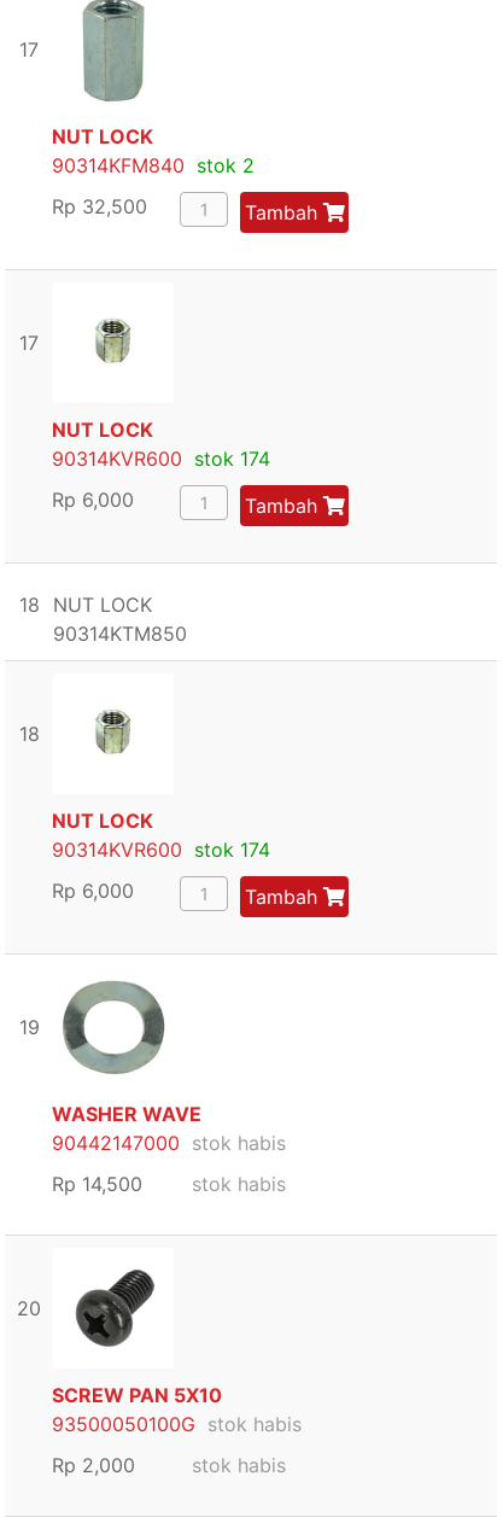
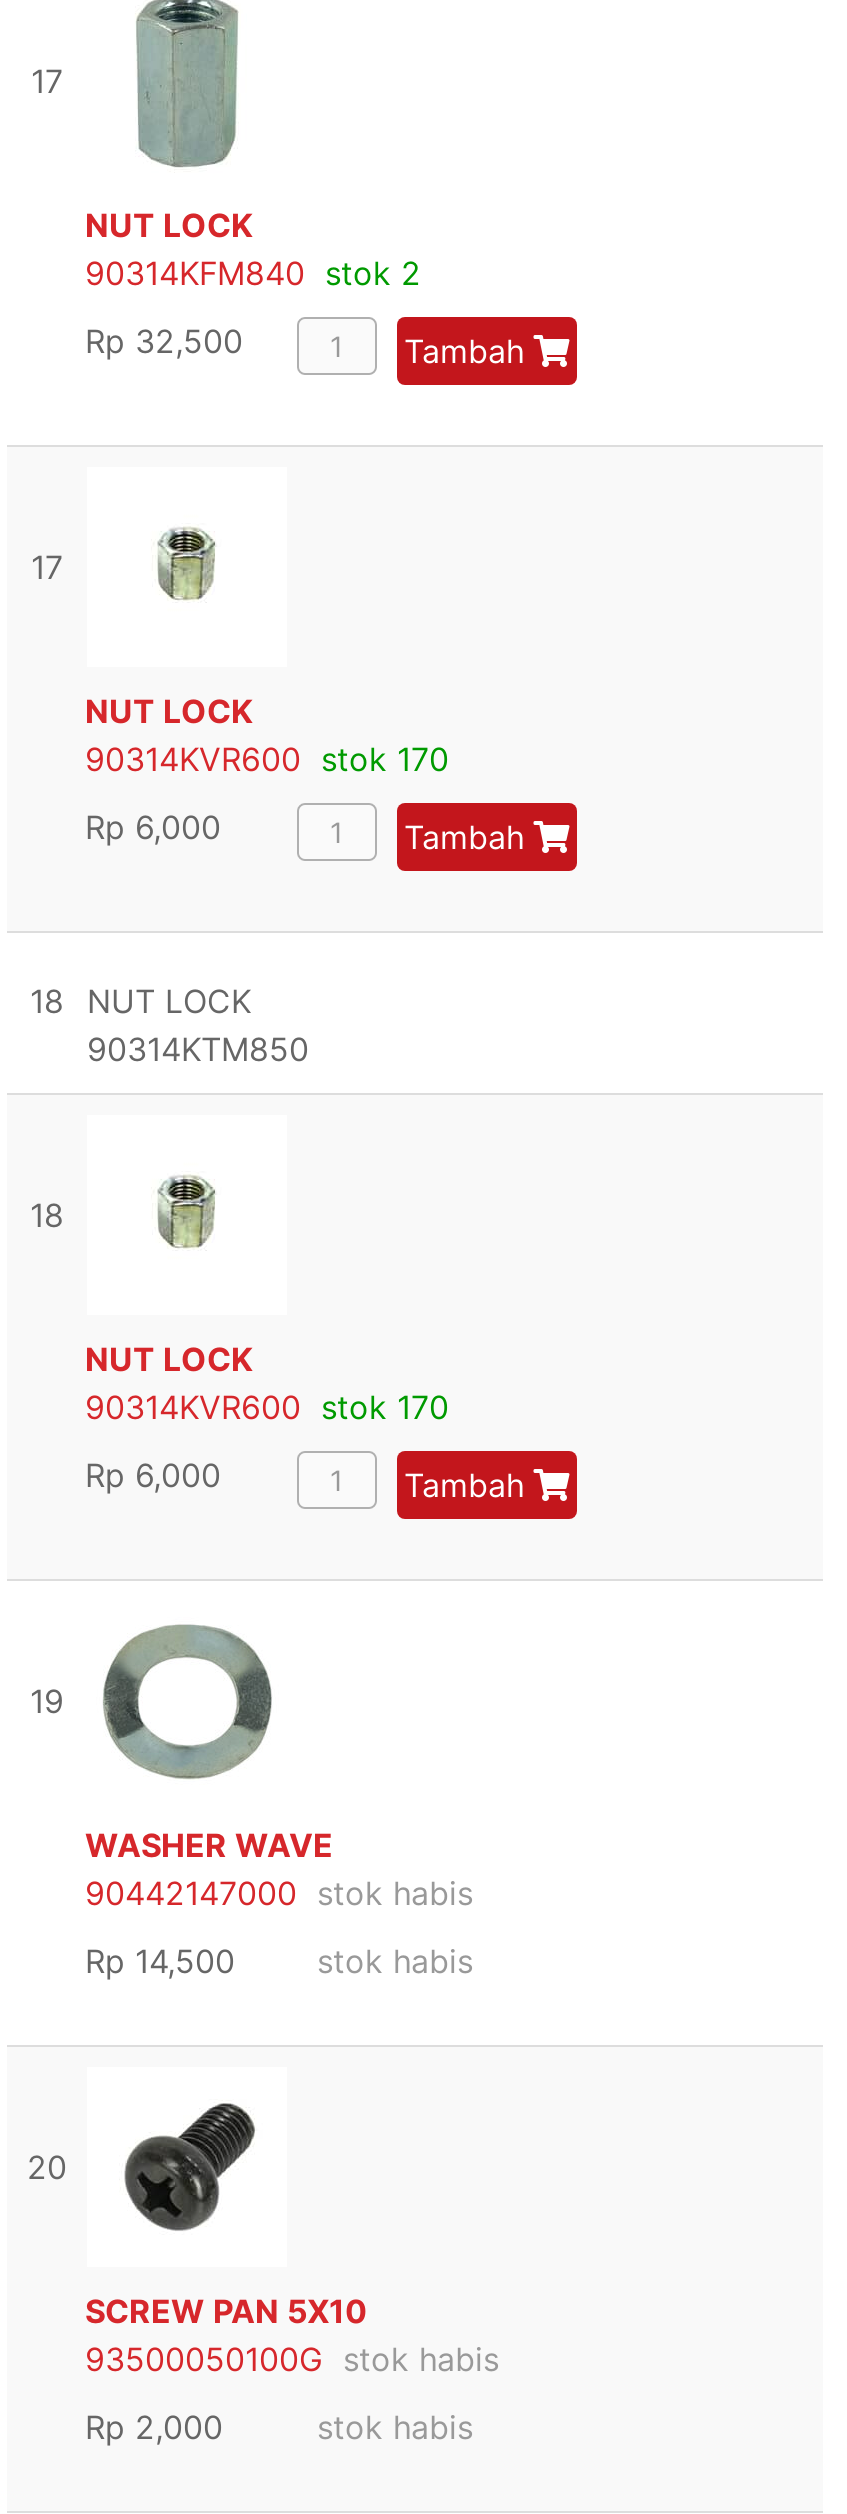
[52,446,270,470] 90314KVR600 stok 174 -> [85,739,449,779] 90314KVR600 stok 170
[52,837,270,861] 90314KVR600 stok 174 -> [85,1387,449,1427] 90314KVR600 stok 170

